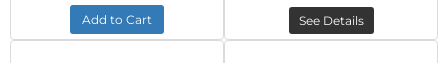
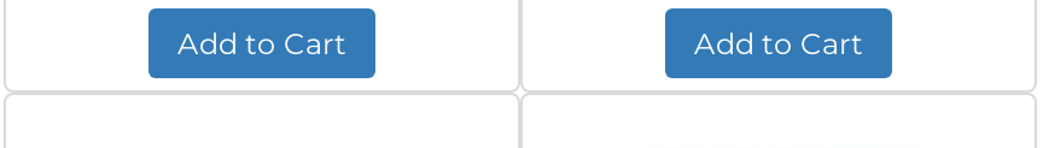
[298,13,363,28] See Details -> [694,25,863,61] Add to Cart

